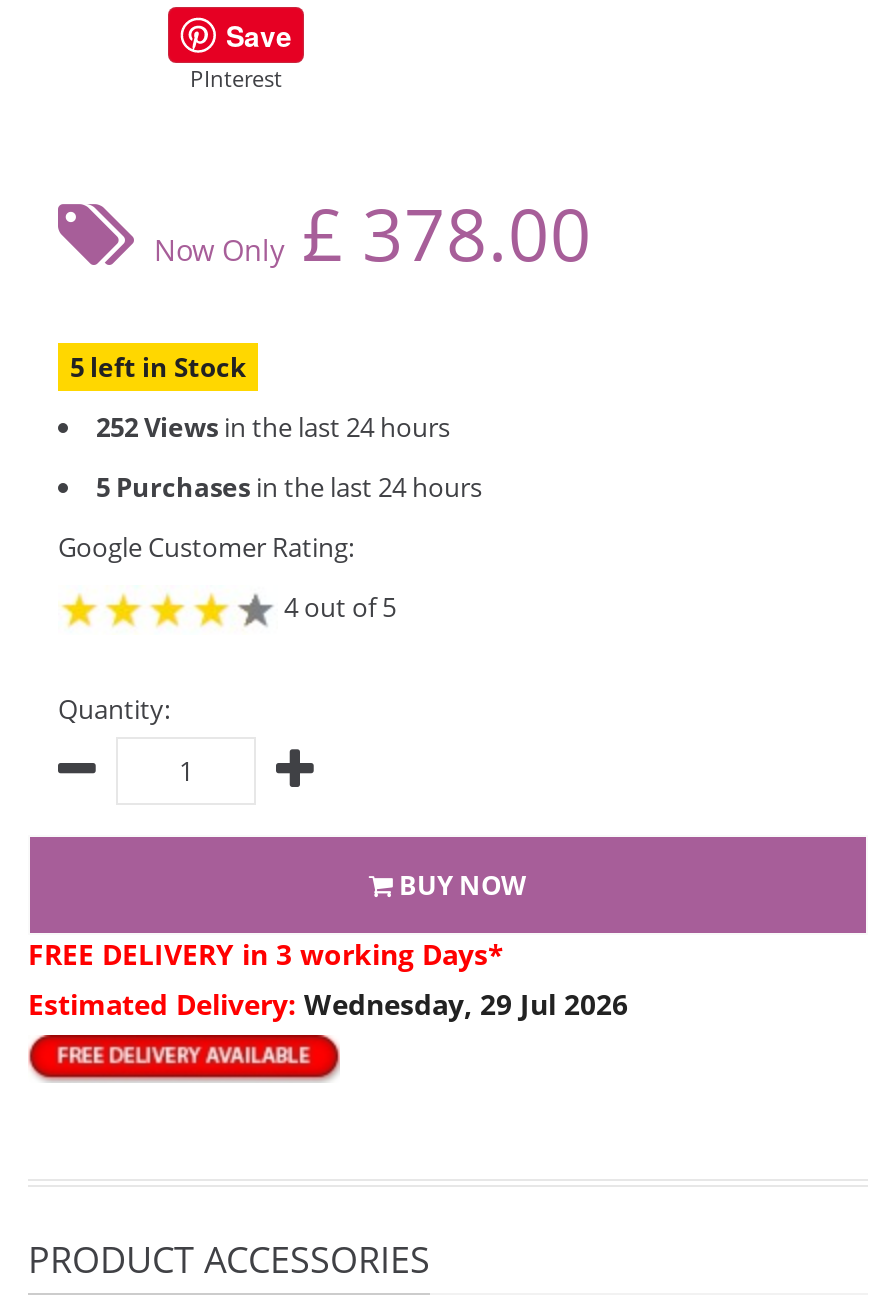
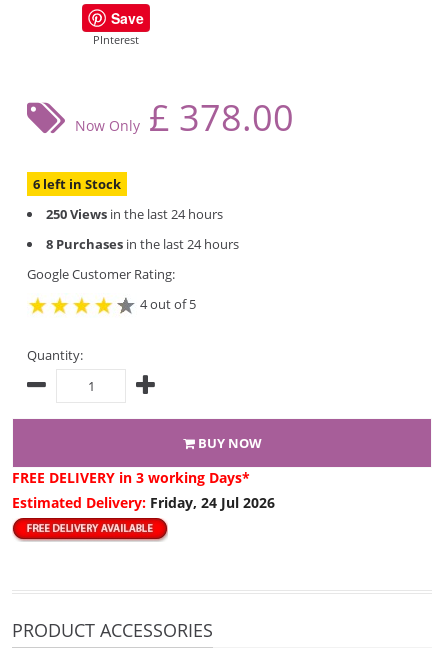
[70,349,246,385] 5 left in Stock -> [33,175,121,193] 6 left in Stock
[96,409,450,445] 252 Views in the last 24 hours -> [46,205,223,223] 250 Views in the last 24 hours
[96,469,482,505] 5 Purchases in the last 24 hours -> [46,235,239,253] 8 Purchases in the last 24 hours
[28,985,628,1023] Estimated Delivery: Wednesday, 29 Jul 2026 -> [12,493,275,512] Estimated Delivery: Friday, 24 Jul 2026

